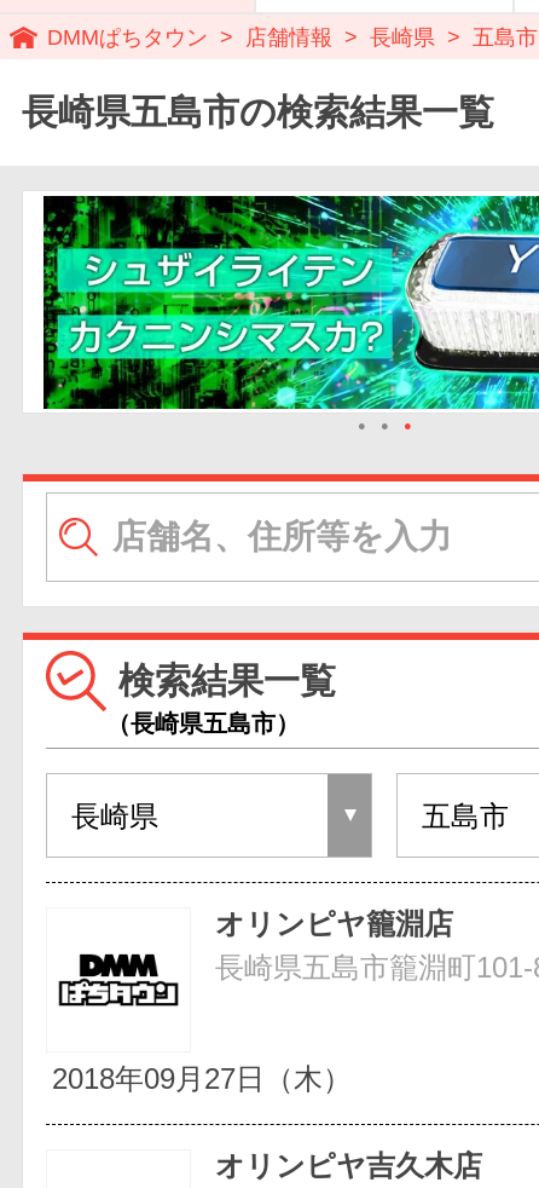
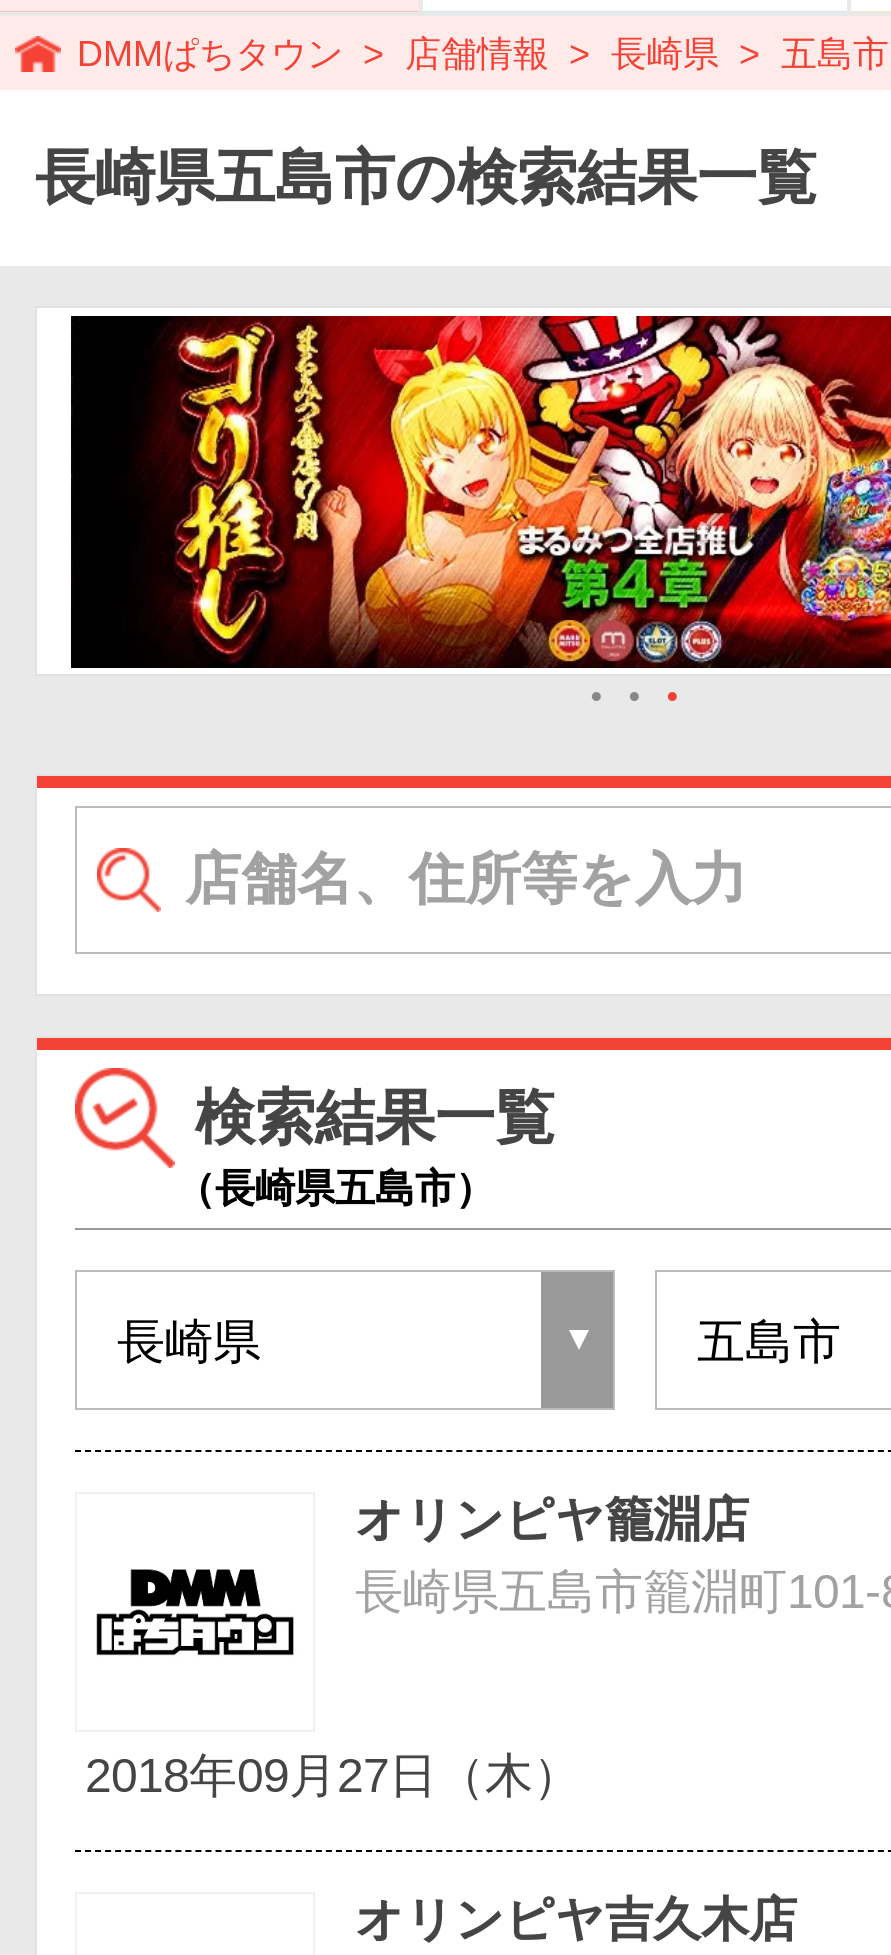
[42,195,535,410] [image] -> [69,314,885,670] [image]

